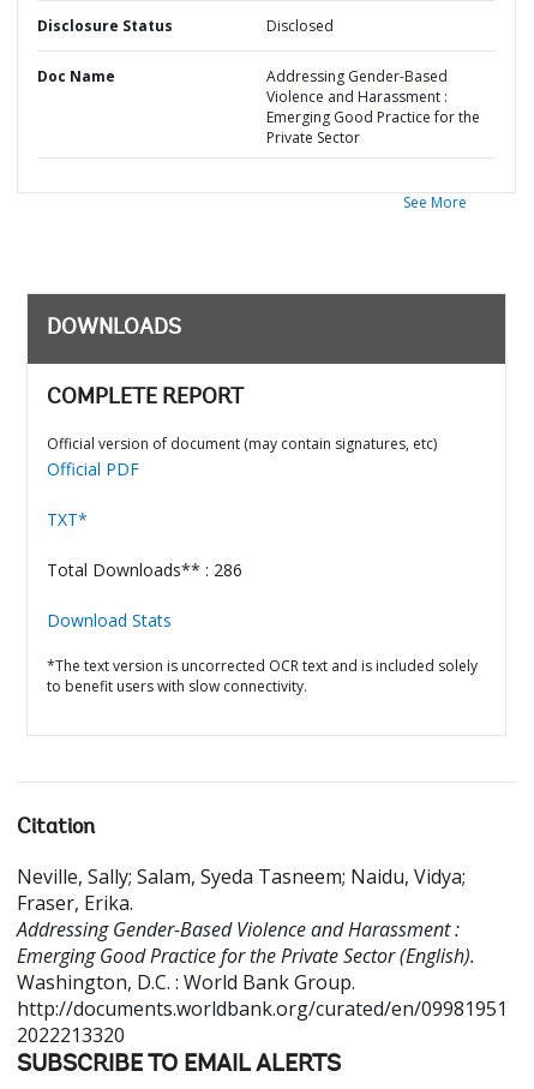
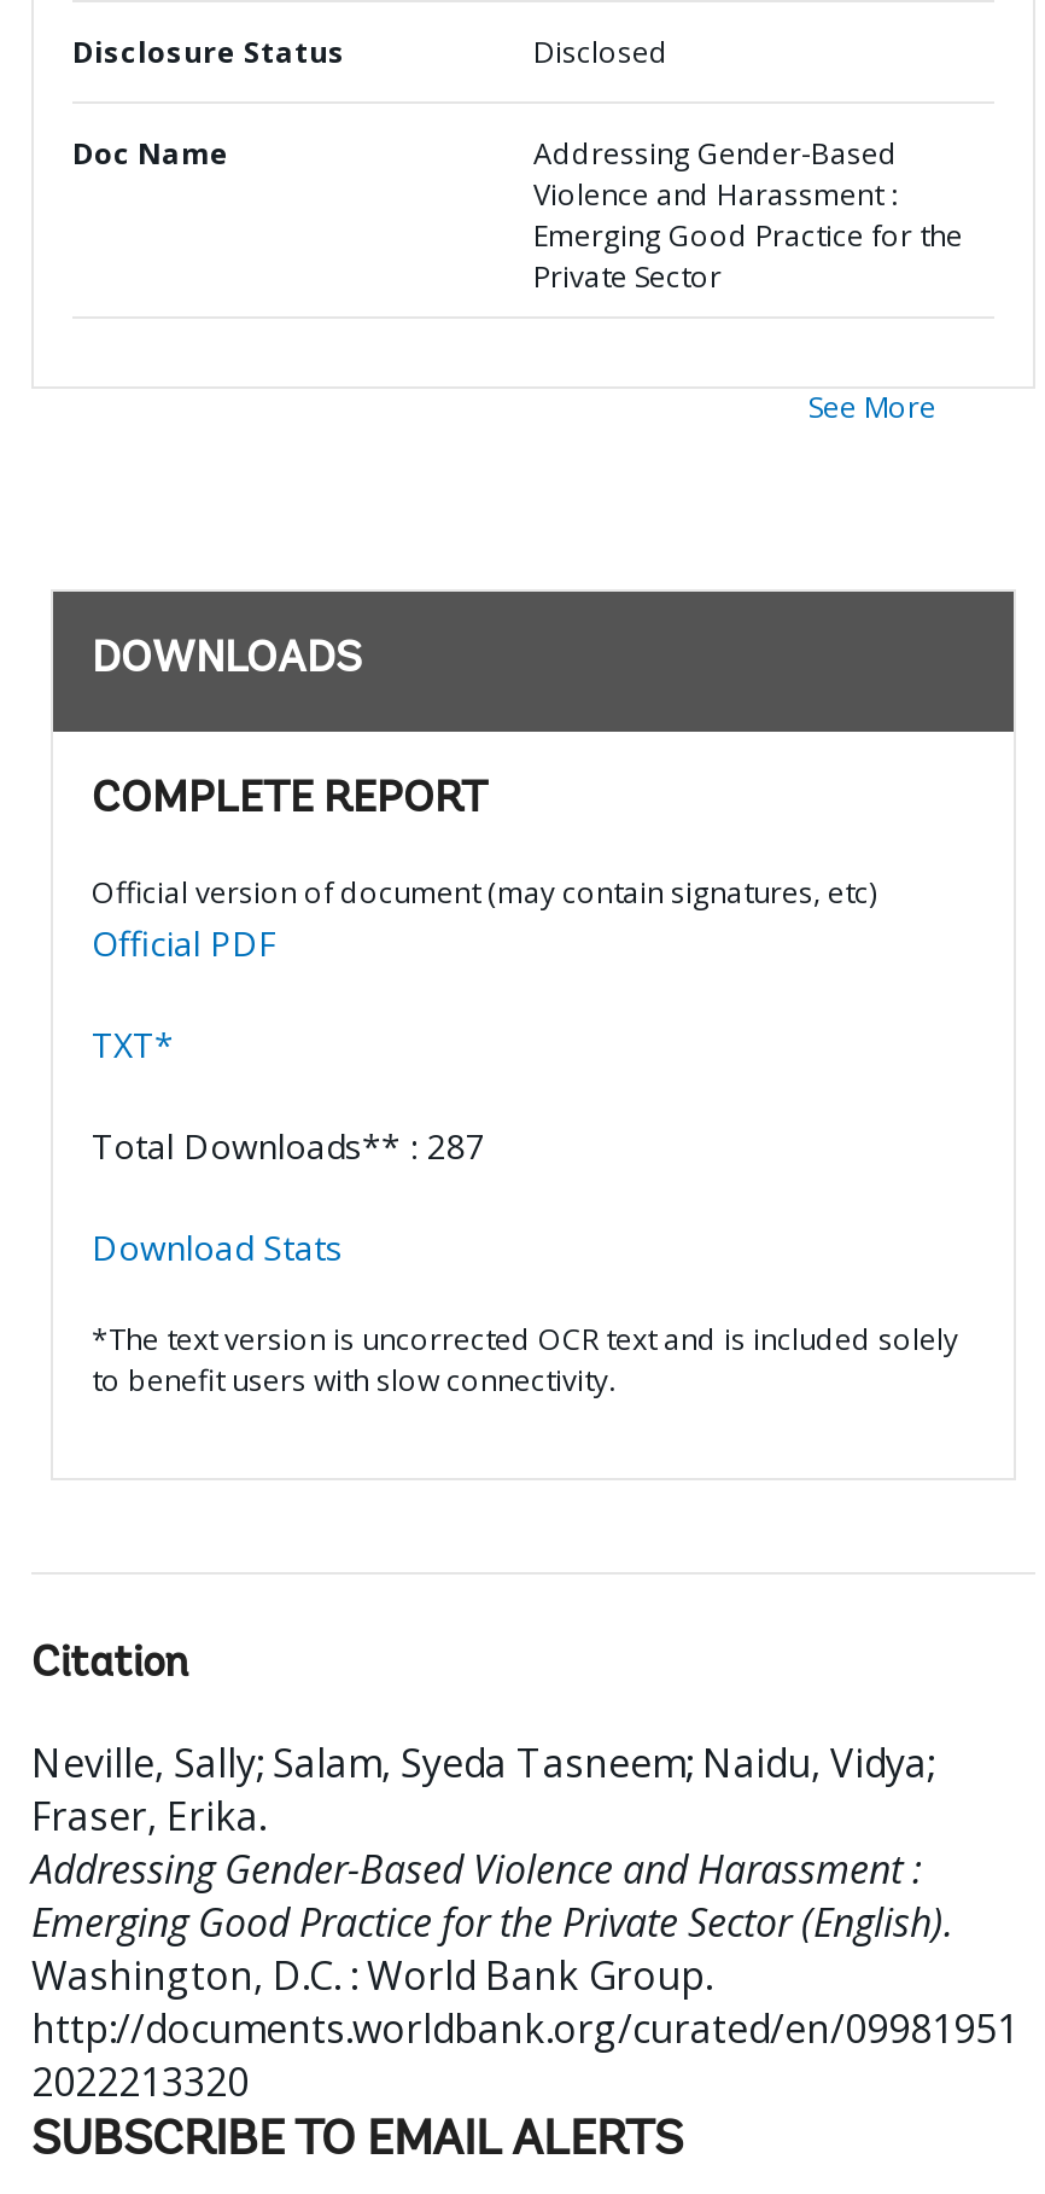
[47,558,242,581] Total Downloads** : 286 -> [92,1123,485,1169] Total Downloads** : 287

